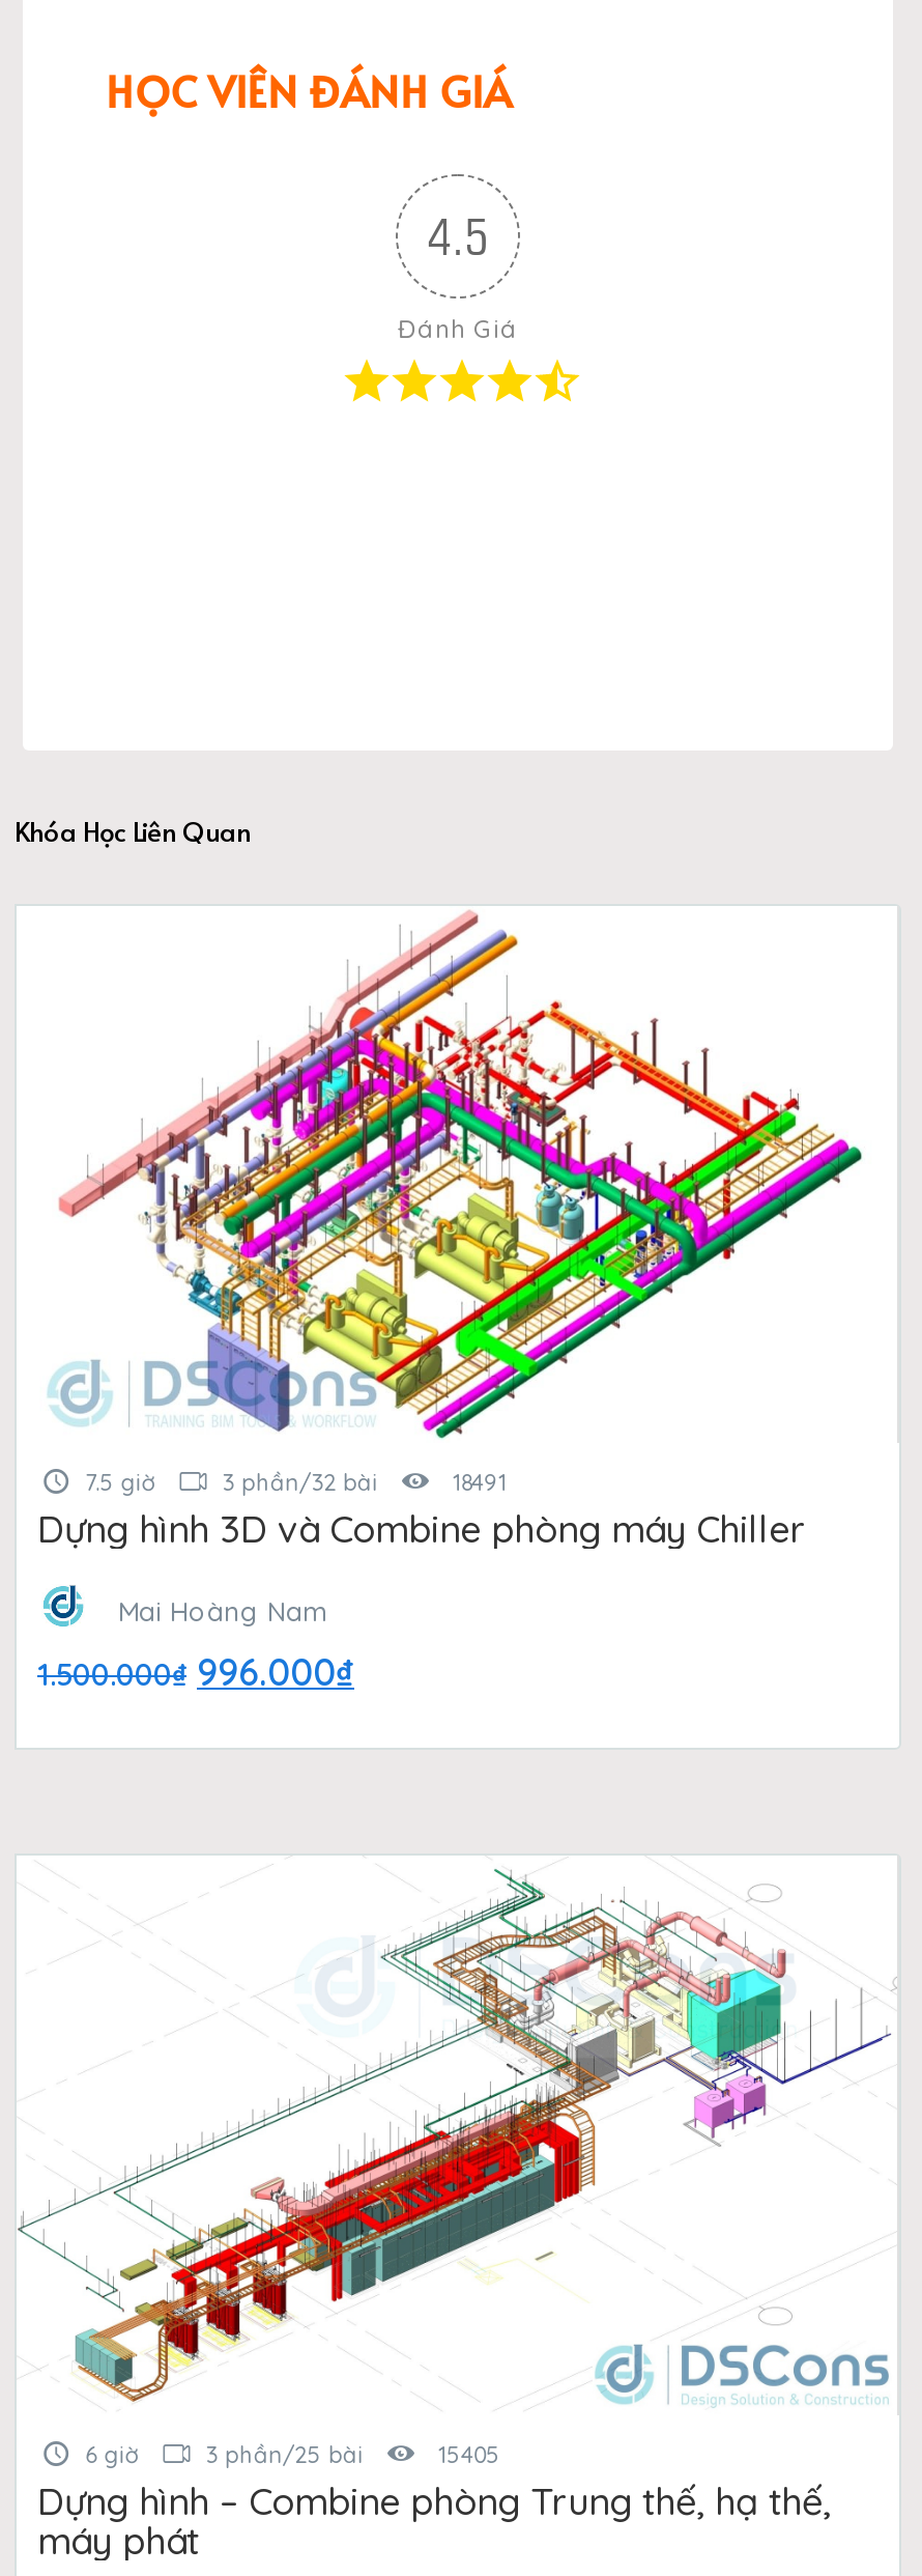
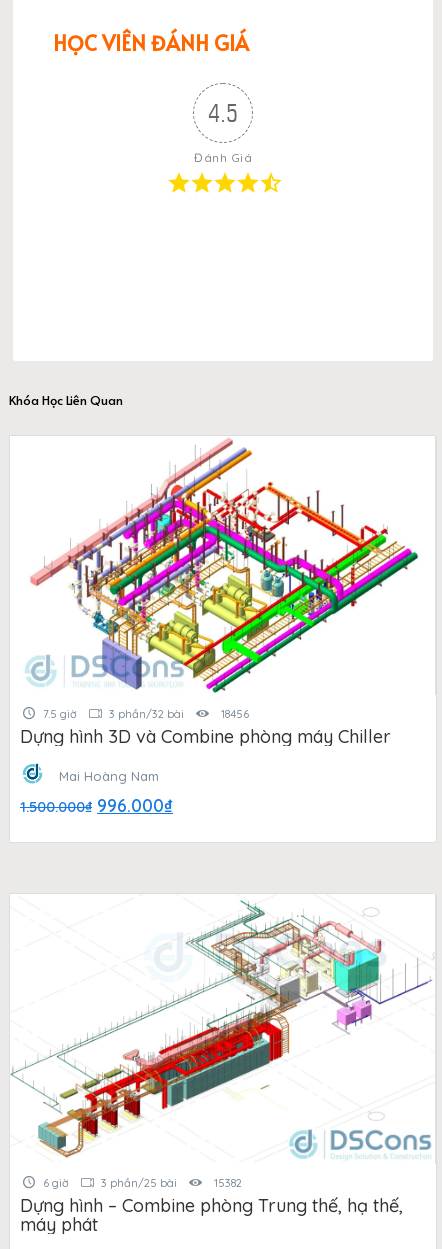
[453,1466,507,1495] 18491 -> [221,706,249,720] 18456
[438,2440,501,2469] 15405 -> [214,1176,242,1190] 15382

